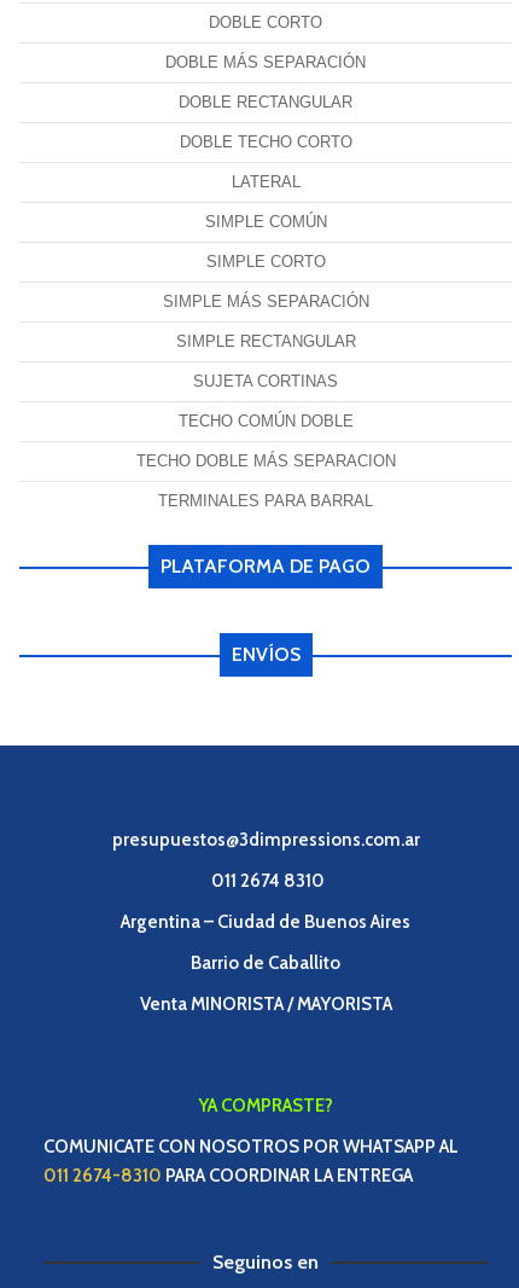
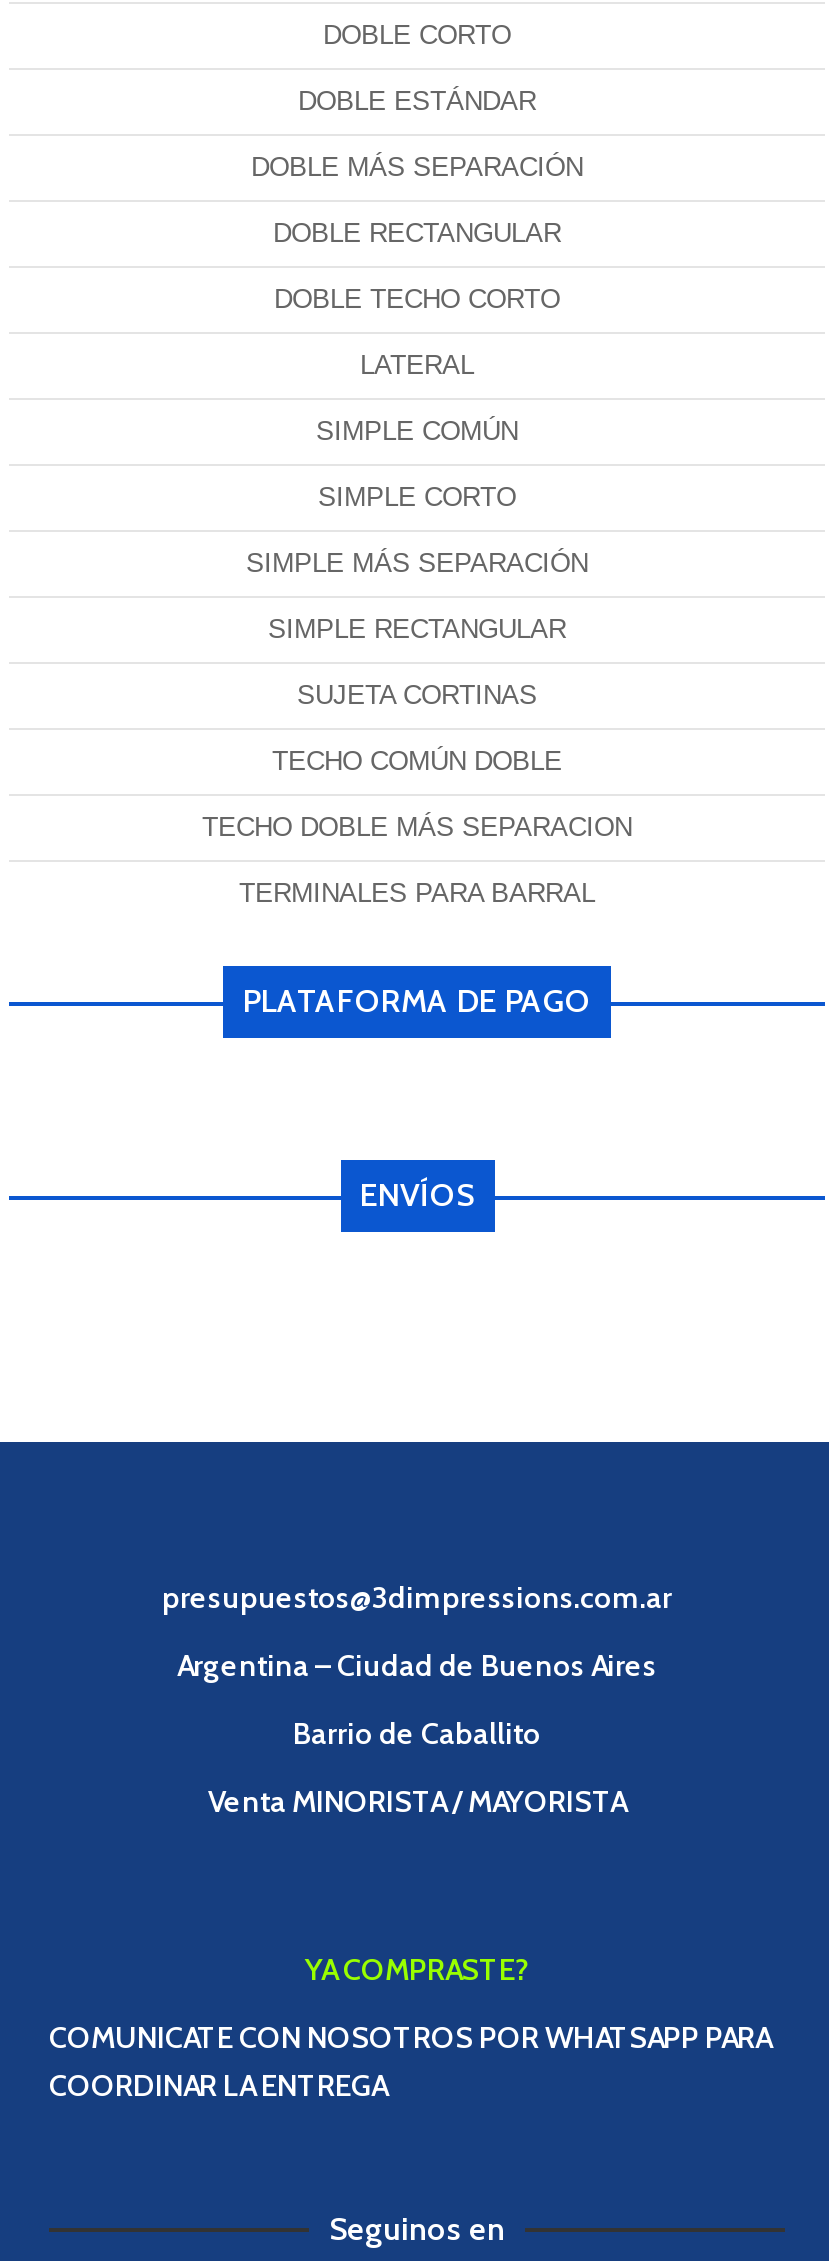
none -> [298,86,536,116] DOBLE ESTÁNDAR
moved [112,829,419,851] -> [162,1580,672,1616]: presupuestos@3dimpressions.com.ar
[207,870,324,892] 011 2674 8310 -> none
[43,1136,462,1187] COMUNICATE CON NOSOTROS POR WHATSAPP AL | 011 2674-8310 PARA COORDINAR LA ENTREGA -> [49,2020,771,2104] COMUNICATE CON NOSOTROS POR WHATSAPP PARA | COORDINAR LA ENTREGA

